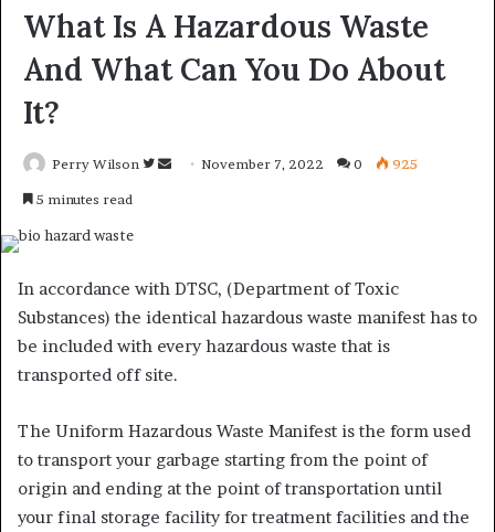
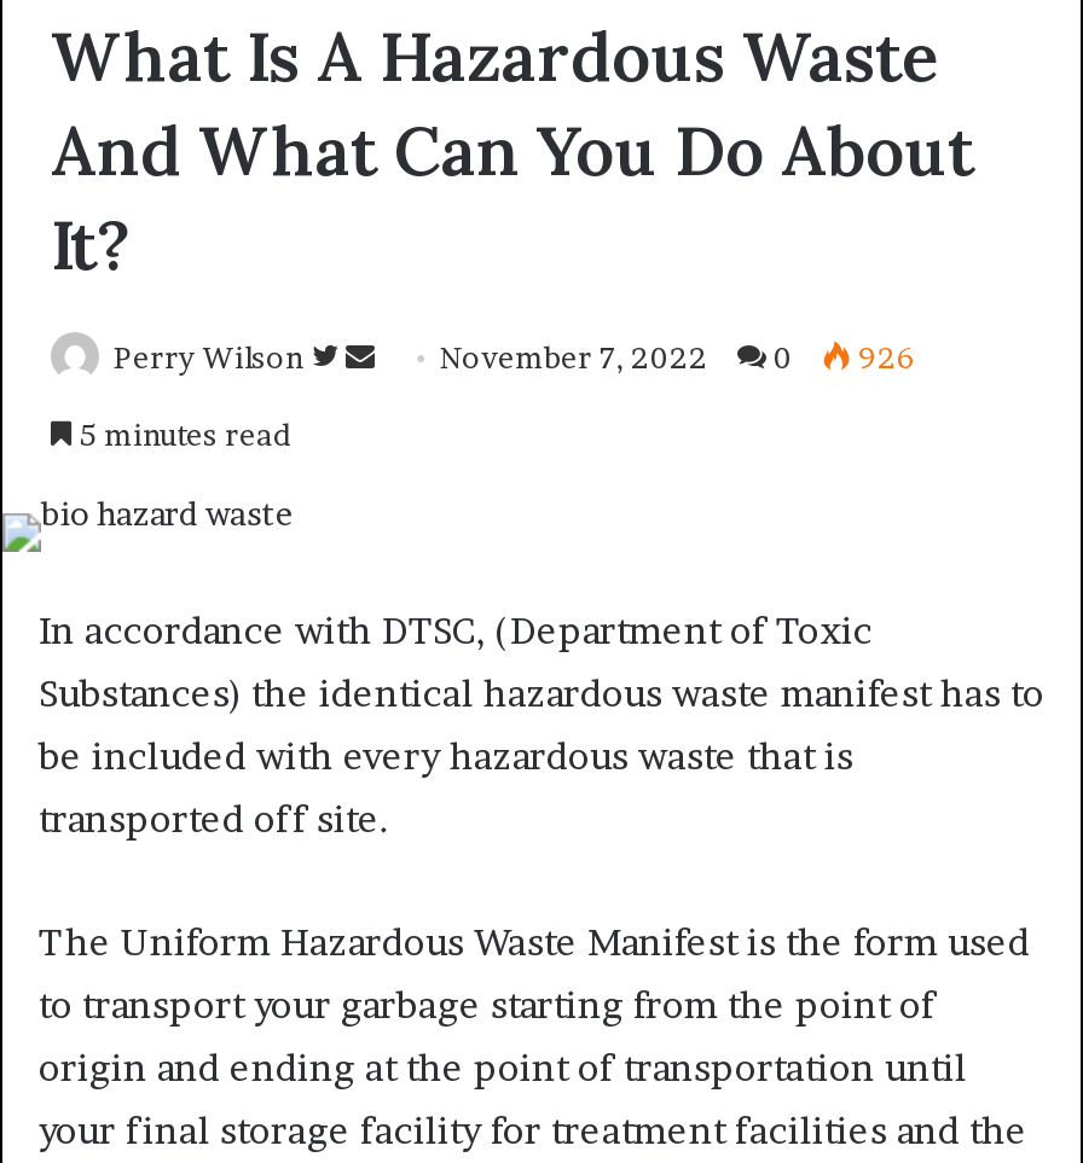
[389,156,418,172] 925 -> [851,339,916,376] 926

